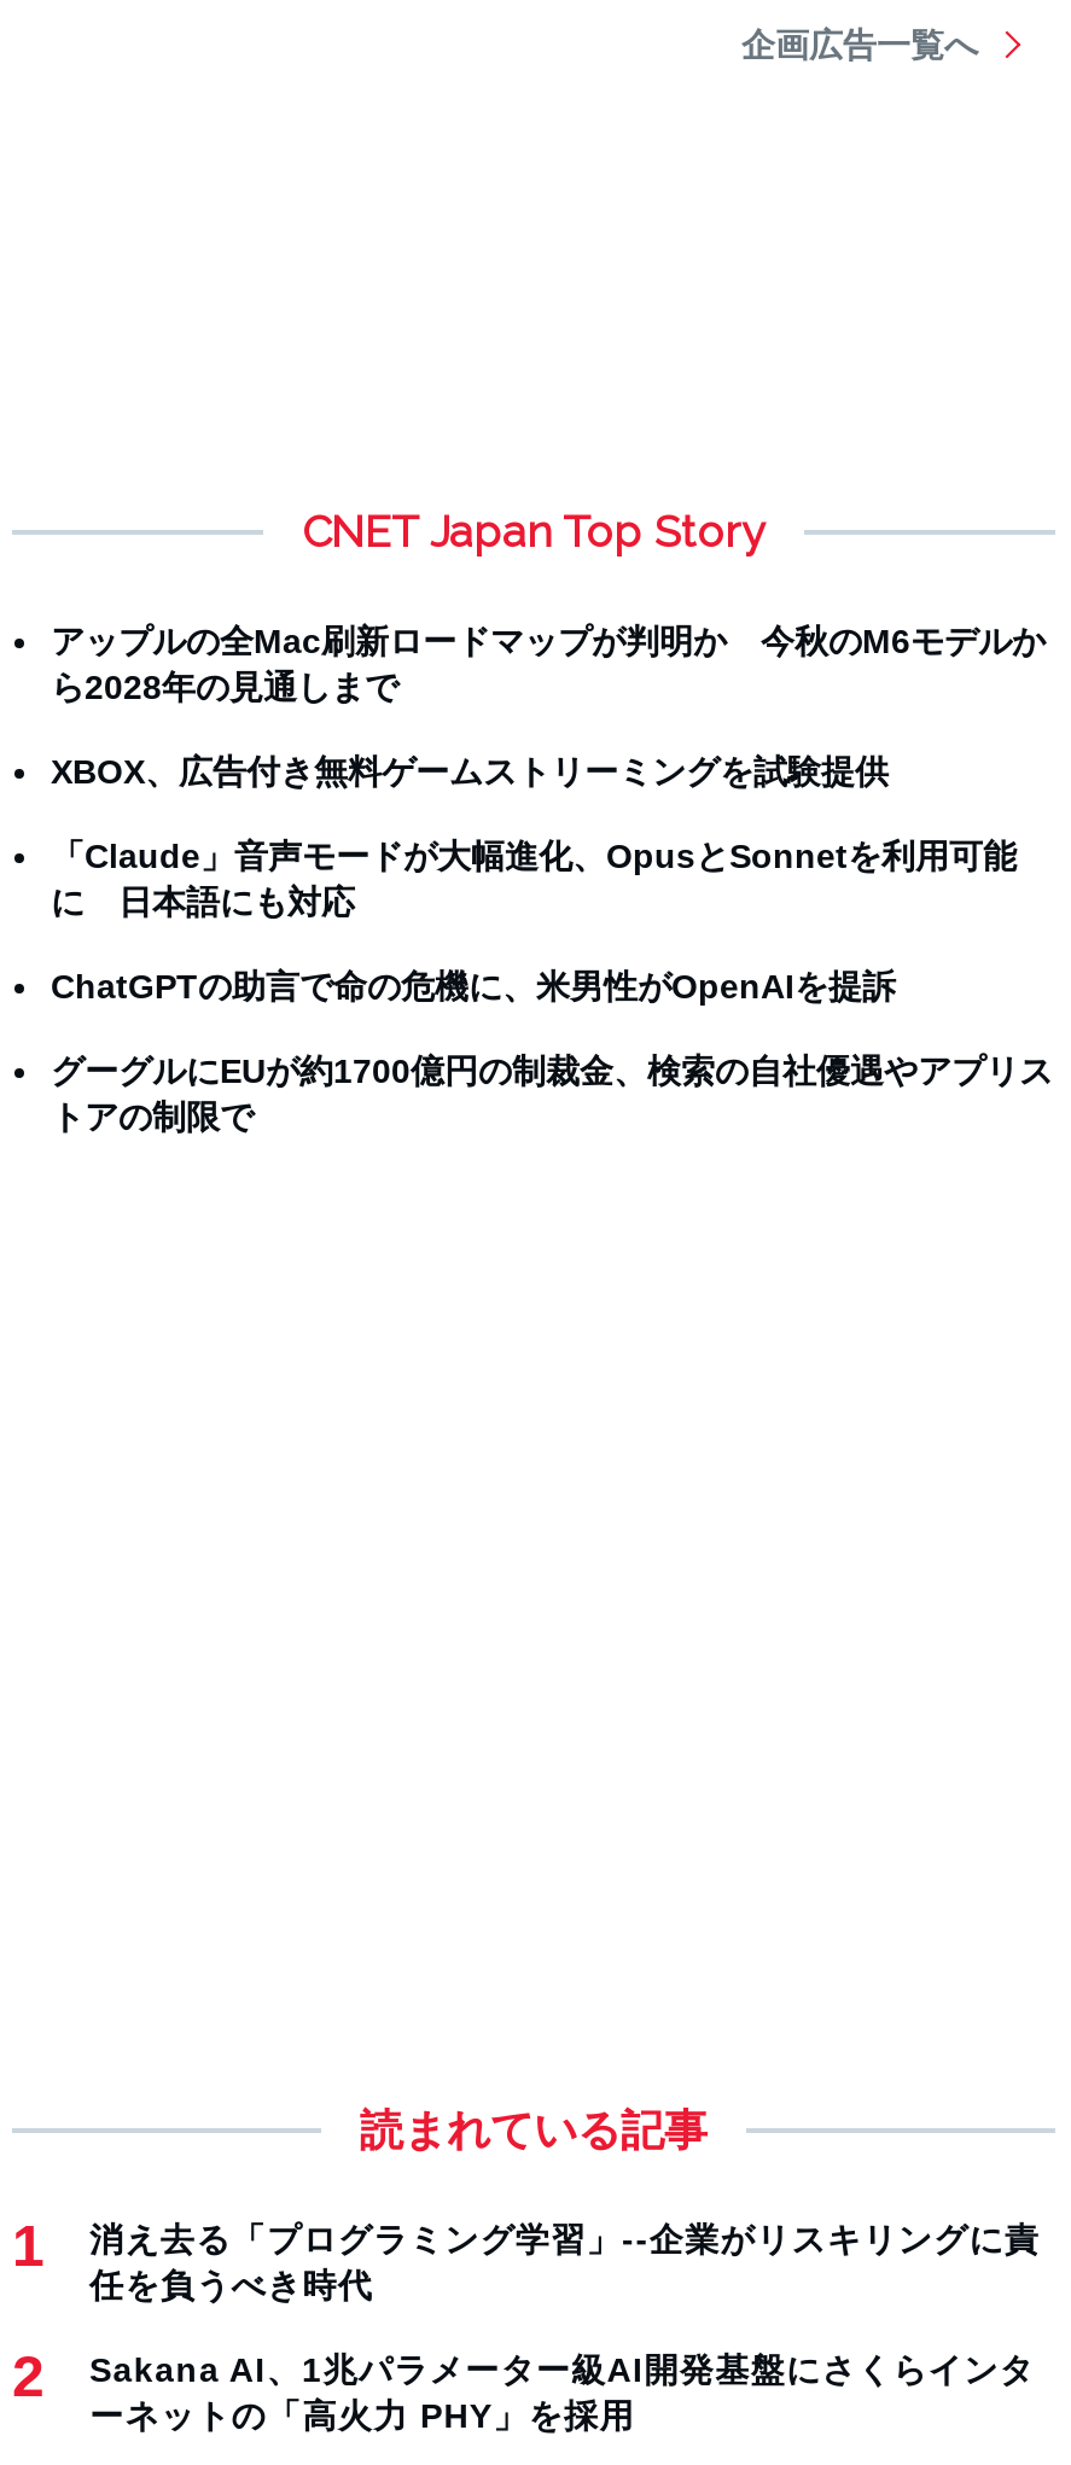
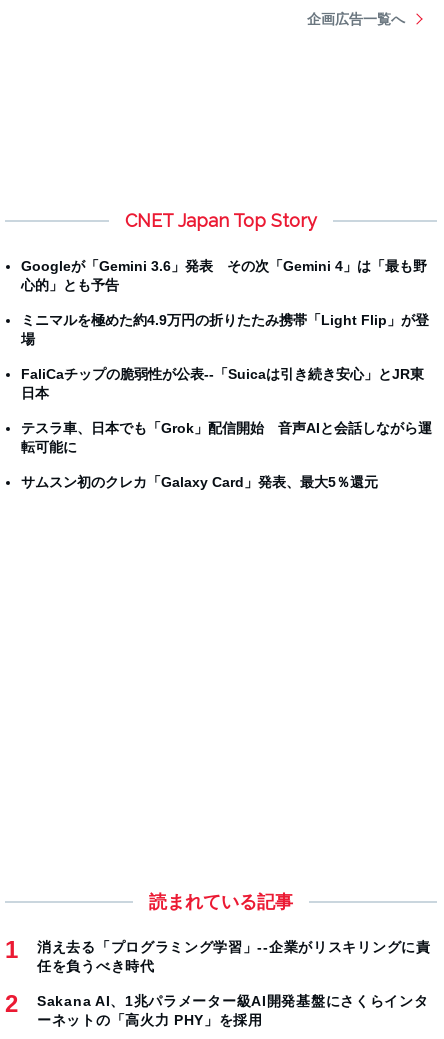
[51,622,1046,706] アップルの全Mac刷新ロードマップが判明か 今秋のM6モデルか | ら2028年の見通しまで -> [21,258,427,293] Googleが「Gemini 3.6」発表 その次「Gemini 4」は「最も野 | 心的」とも予告
[51,752,889,791] XBOX、広告付き無料ゲームストリーミングを試験提供 -> [21,312,429,347] ミニマルを極めた約4.9万円の折りたたみ携帯「Light Flip」が登 | 場
[51,837,1017,921] 「Claude」音声モードが大幅進化、OpusとSonnetを利用可能 | に 日本語にも対応 -> [21,366,424,401] FaliCaチップの脆弱性が公表--「Suicaは引き続き安心」とJR東 | 日本
[51,967,896,1006] ChatGPTの助言で命の危機に、米男性がOpenAIを提訴 -> [21,420,432,455] テスラ車、日本でも「Grok」配信開始 音声AIと会話しながら運 | 転可能に
[51,1051,1053,1136] グーグルにEUが約1700億円の制裁金、検索の自社優遇やアプリス | トアの制限で -> [21,474,378,490] サムスン初のクレカ「Galaxy Card」発表、最大5％還元

